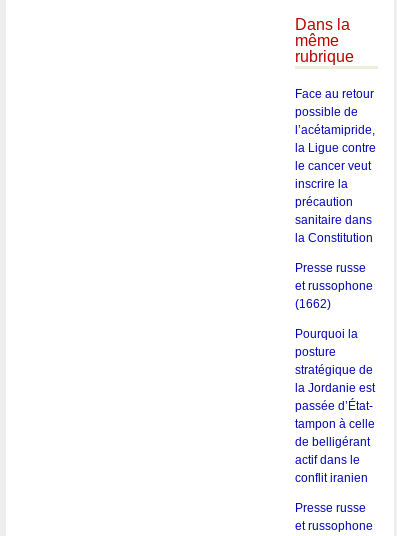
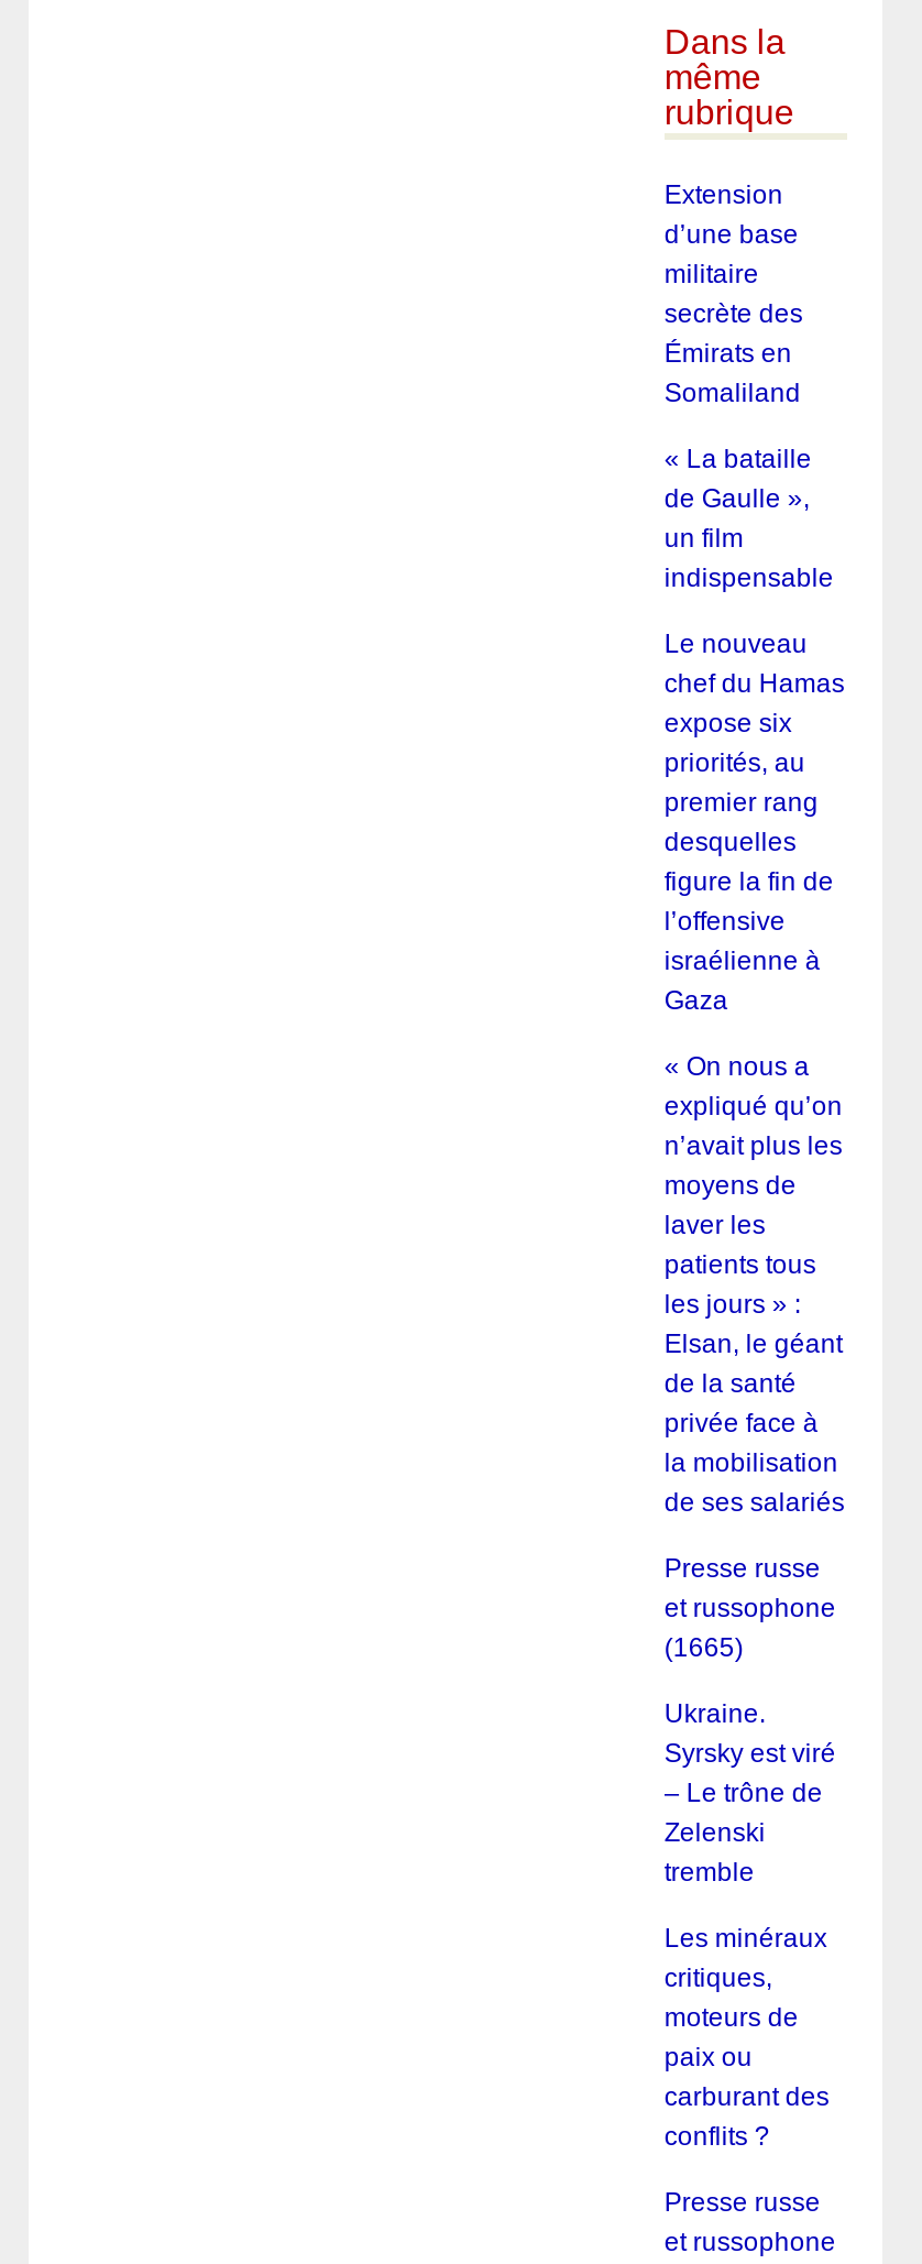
[295,87,376,245] Face au retour | possible de | l’acétamipride, | la Ligue contre | le cancer veut | inscrire la | précaution | sanitaire dans | la Constitution -> [664,180,845,1518] Extension | d’une base | militaire | secrète des | Émirats en | Somaliland | « La bataille | de Gaulle », | un film | indispensable | Le nouveau | chef du Hamas | expose six | priorités, au | premier rang | desquelles | figure la fin de | l’offensive | israélienne à | Gaza | « On nous a | expliqué qu’on | n’avait plus les | moyens de | laver les | patients tous | les jours » : | Elsan, le géant | de la santé | privée face à | la mobilisation | de ses salariés
[295,297,375,485] (1662) | Pourquoi la | posture | stratégique de | la Jordanie est | passée d’État- | tampon à celle | de belligérant | actif dans le | conflit iranien -> [664,1633,836,2152] (1665) | Ukraine. | Syrsky est viré | – Le trône de | Zelenski | tremble | Les minéraux | critiques, | moteurs de | paix ou | carburant des | conflits ?

